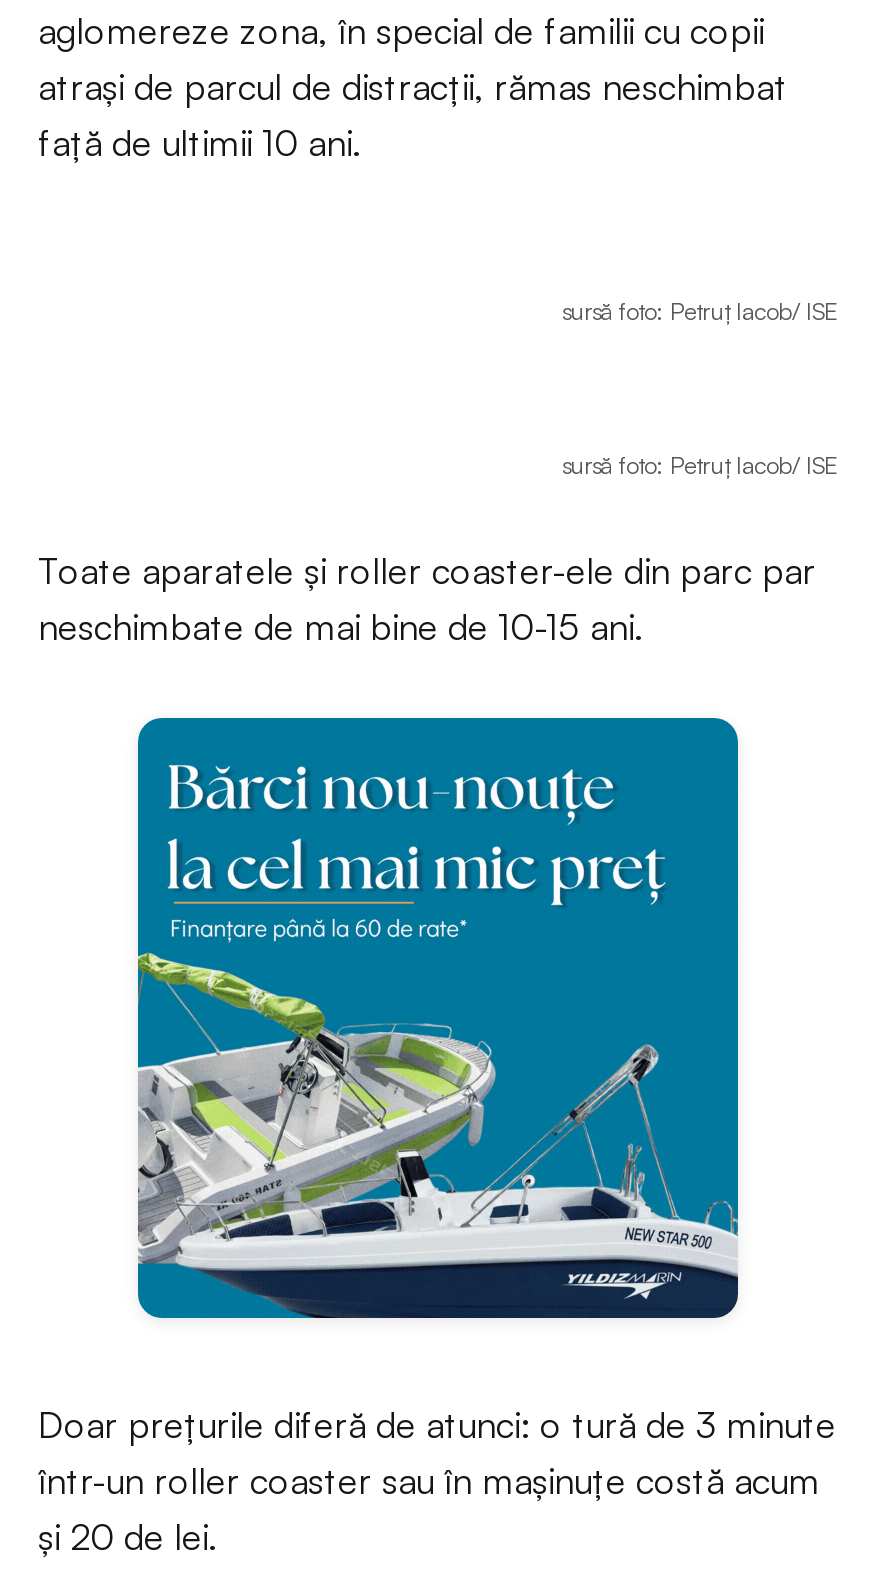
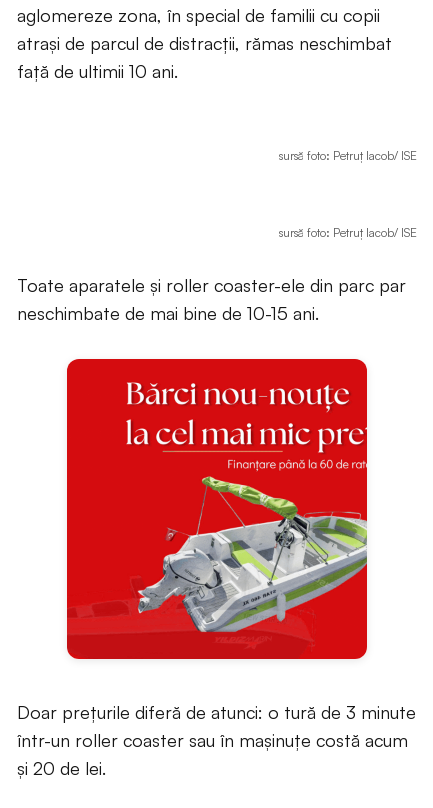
[136,716,740,1320] [image] -> [66,358,368,660] [image]

